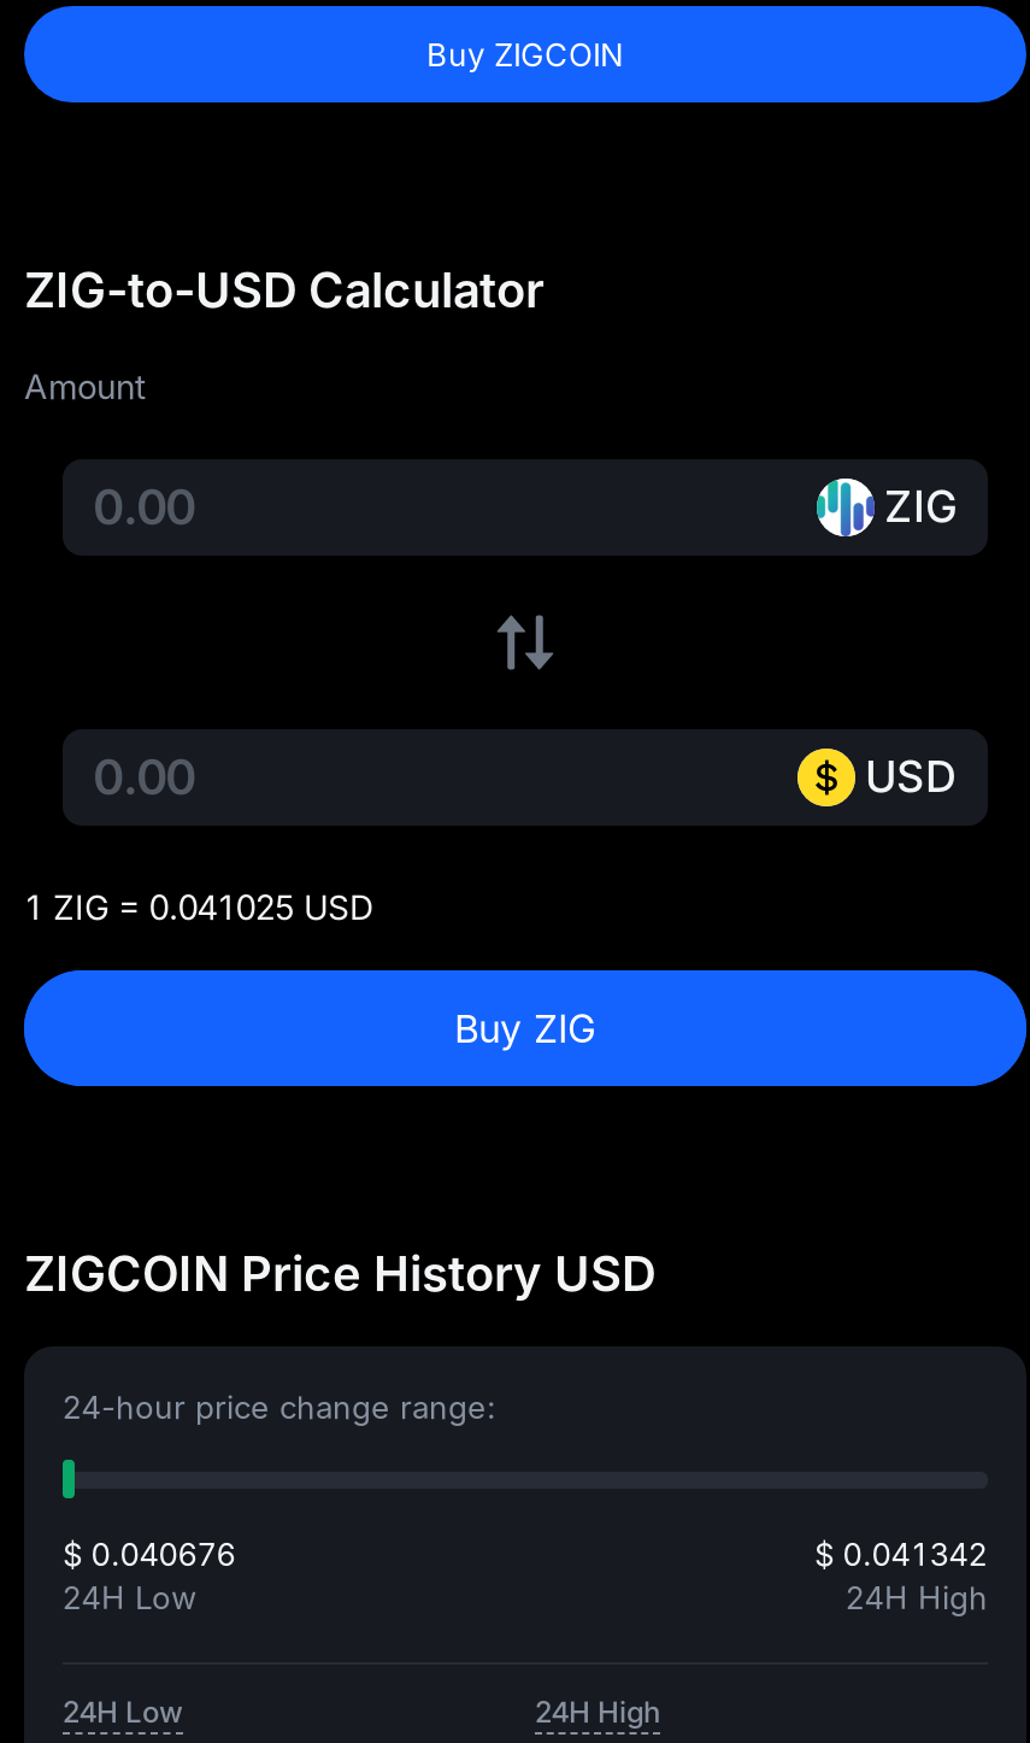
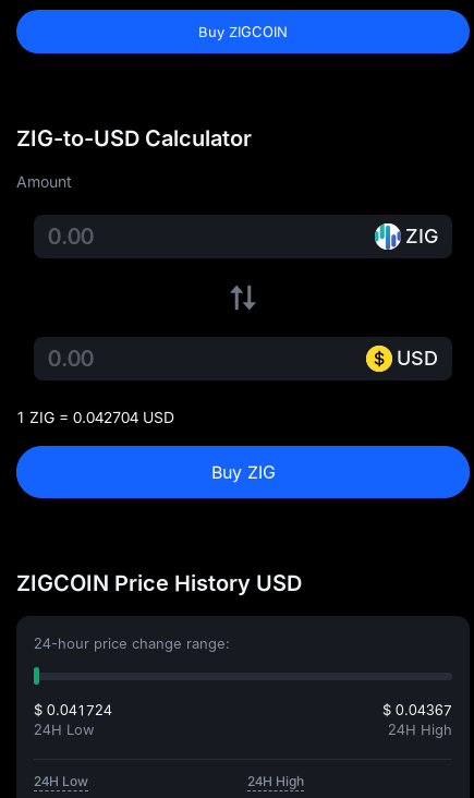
[24,886,373,927] 1 ZIG = 0.041025 USD -> [16,408,174,426] 1 ZIG = 0.042704 USD
[63,1534,236,1573] $ 0.040676 -> [34,701,112,718] $ 0.041724
[814,1534,988,1573] $ 0.041342 -> [382,701,452,718] $ 0.04367

